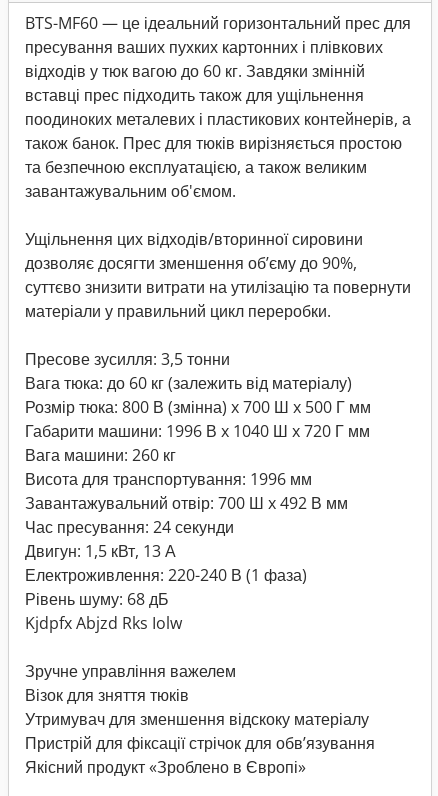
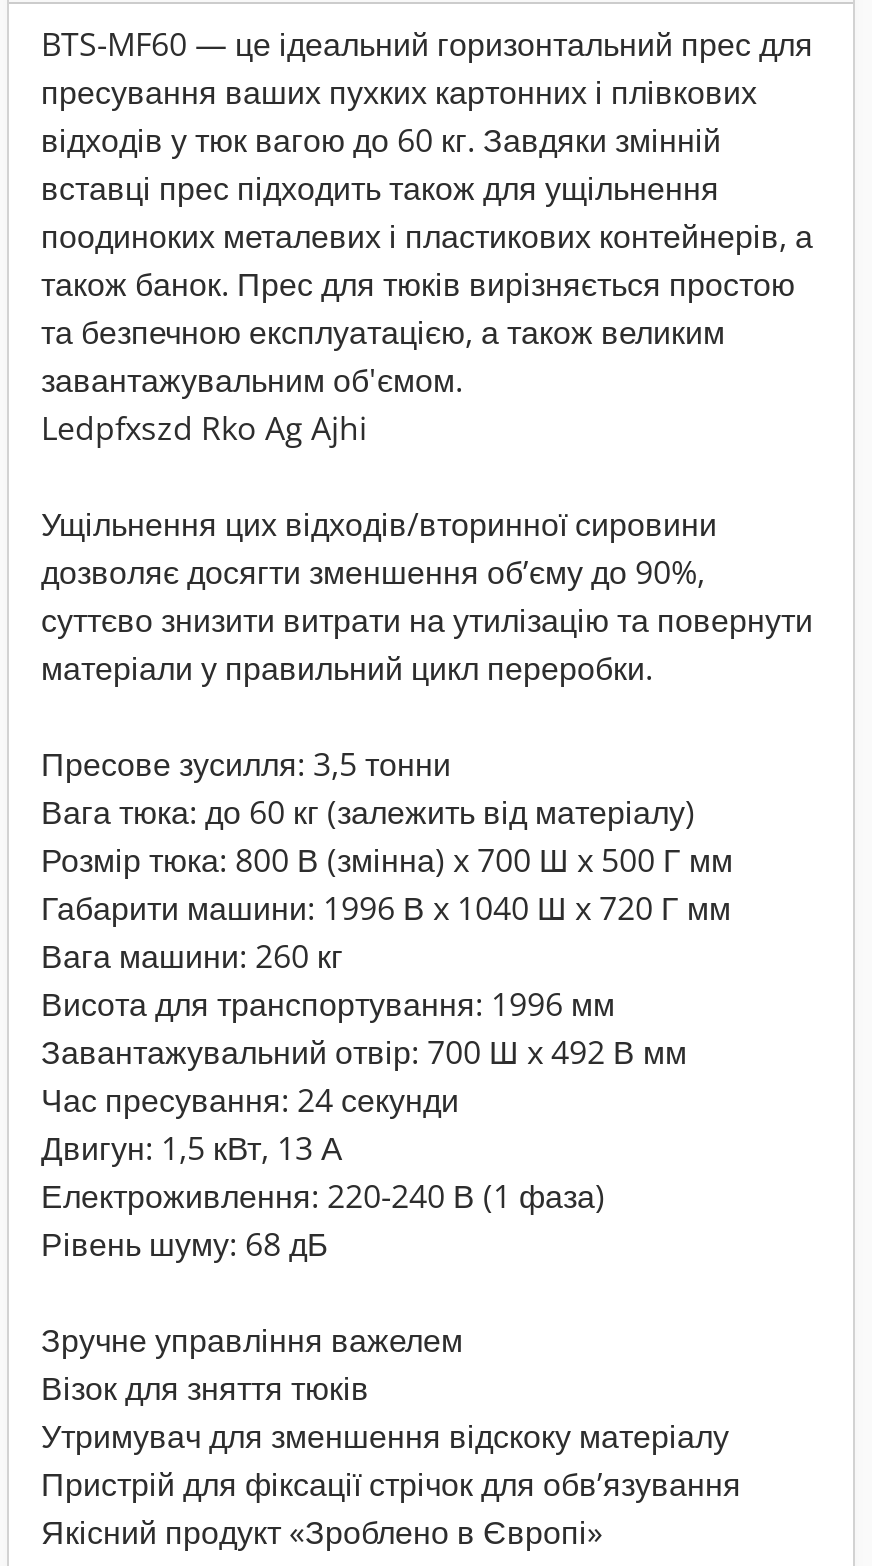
none -> [41,406,367,450] Ledpfxszd Rko Ag Ajhi
moved [25,228,411,610] -> [41,502,813,1266]: Ущільнення цих відходів/вторинної сировини | дозволяє досягти зменшення об’єму до 90%, | суттєво знизити витрати на утилізацію та повернути | ... | Електроживлення: 220-240 В (1 фаза) | Рівень шуму: 68 дБ
[25,612,182,634] Kjdpfx Abjzd Rks Iolw -> none

